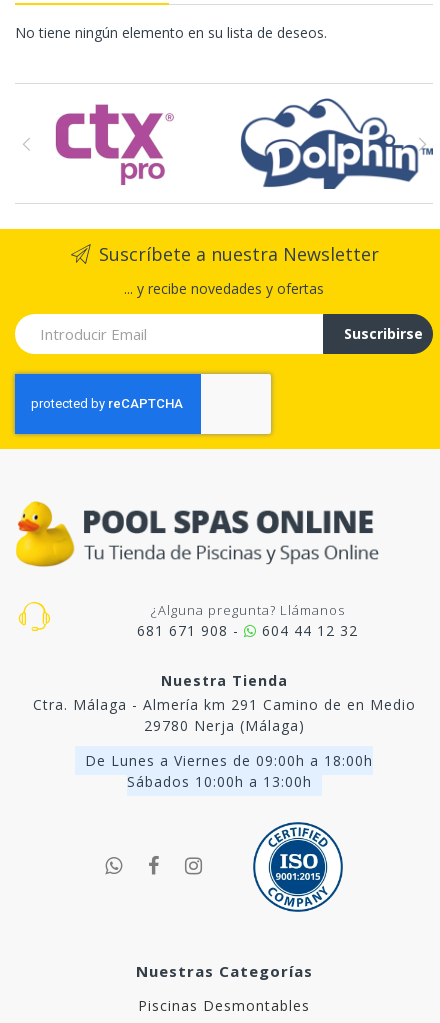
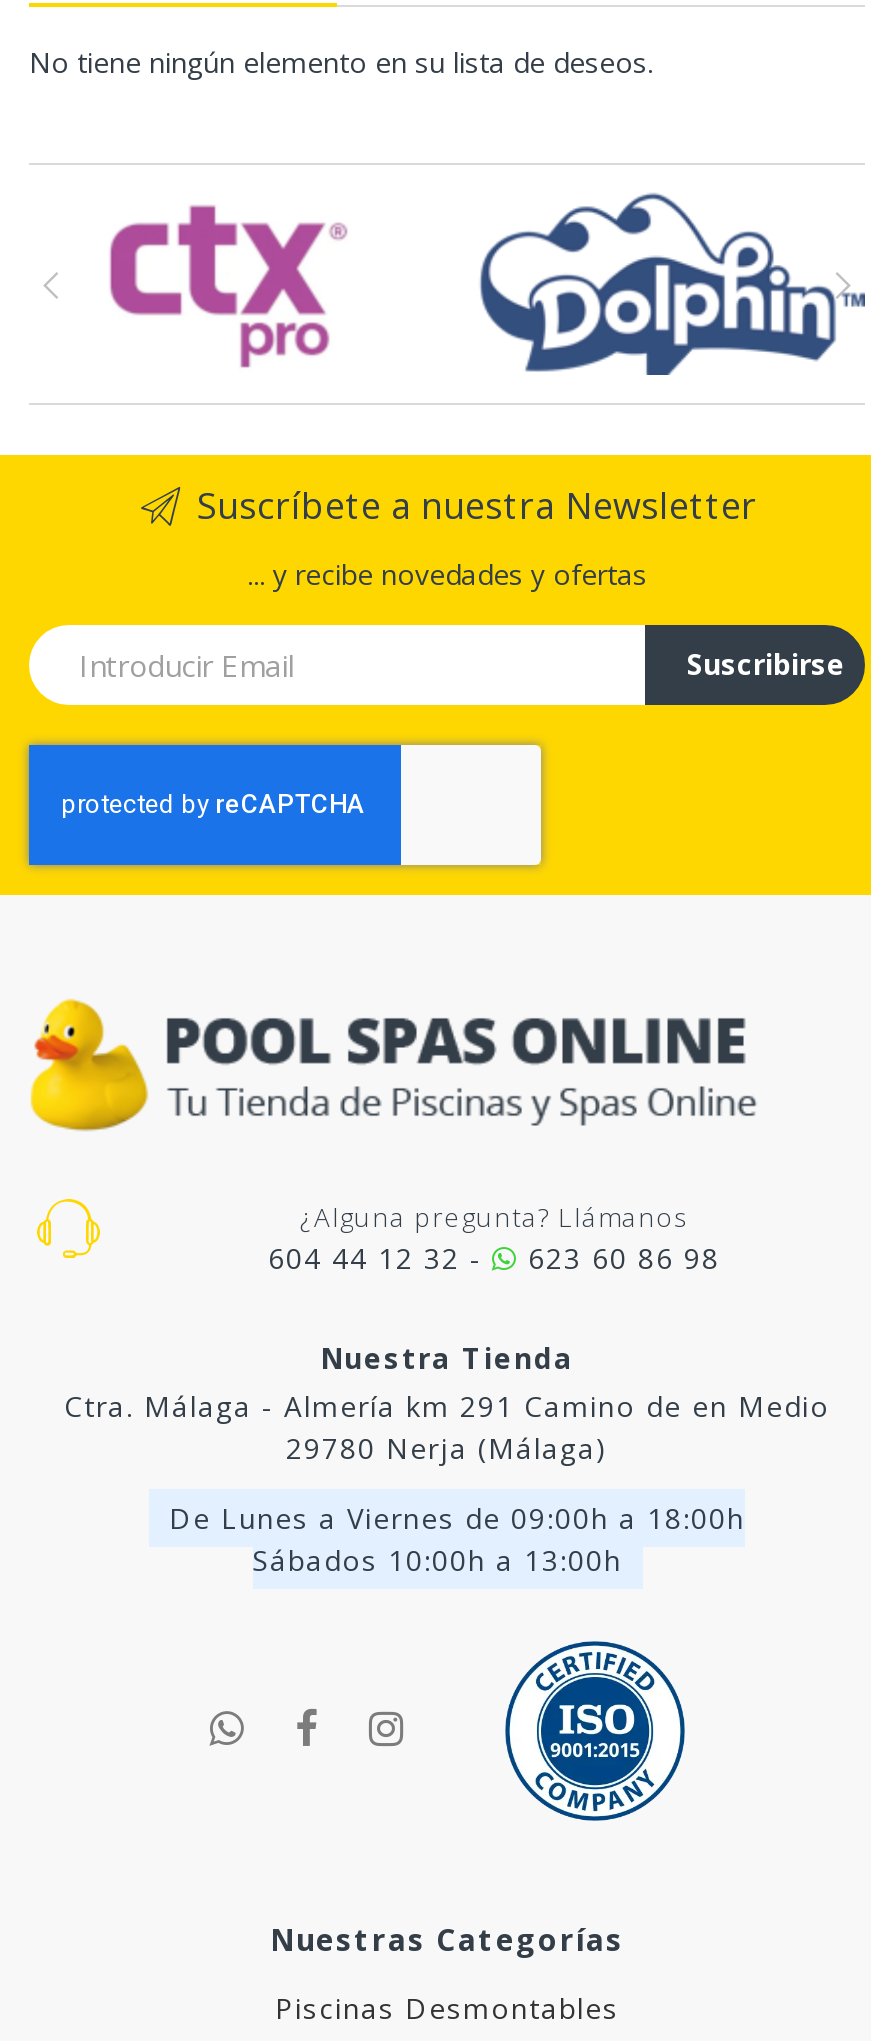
[137,621,358,640] 681 671 908 - | 604 44 12 32 -> [268,1239,720,1277] 604 44 12 32 - | 623 60 86 98

